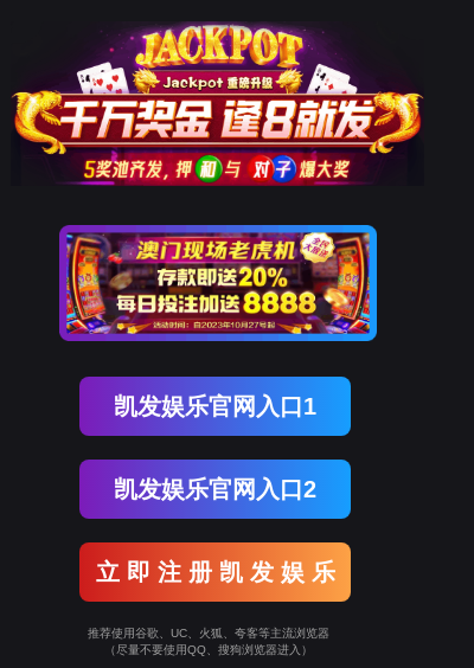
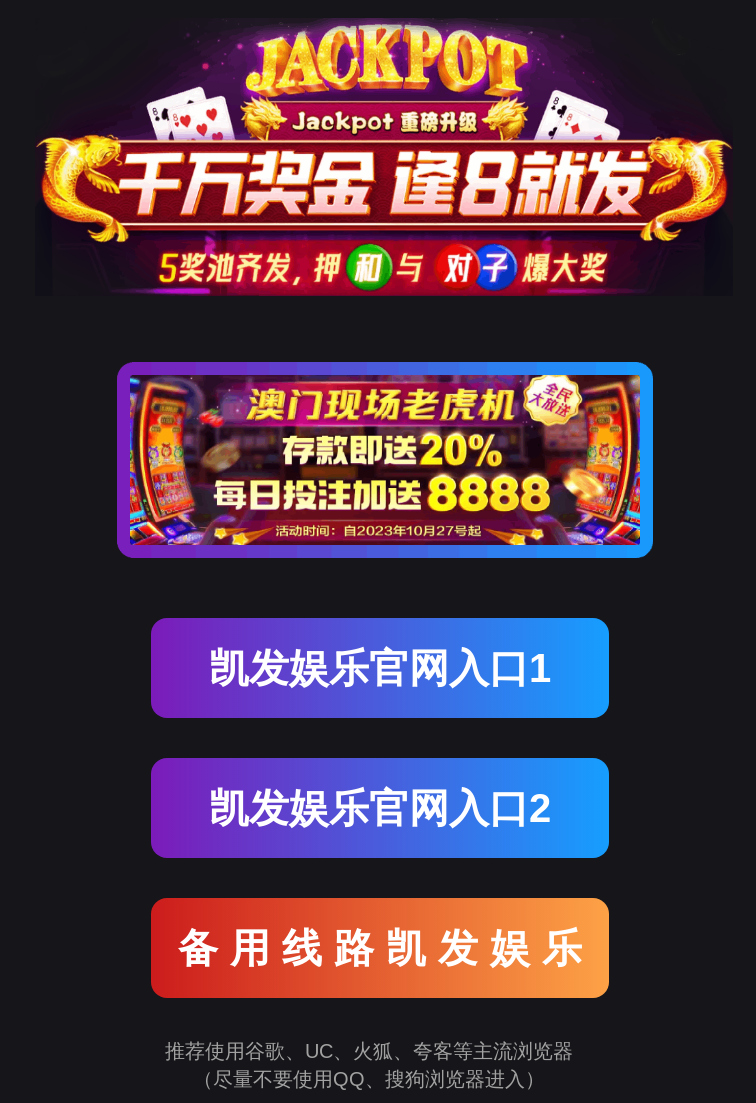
[95,559,335,585] 立 即 注 册 凯 发 娱 乐 -> [178,926,582,970] 备 用 线 路 凯 发 娱 乐

